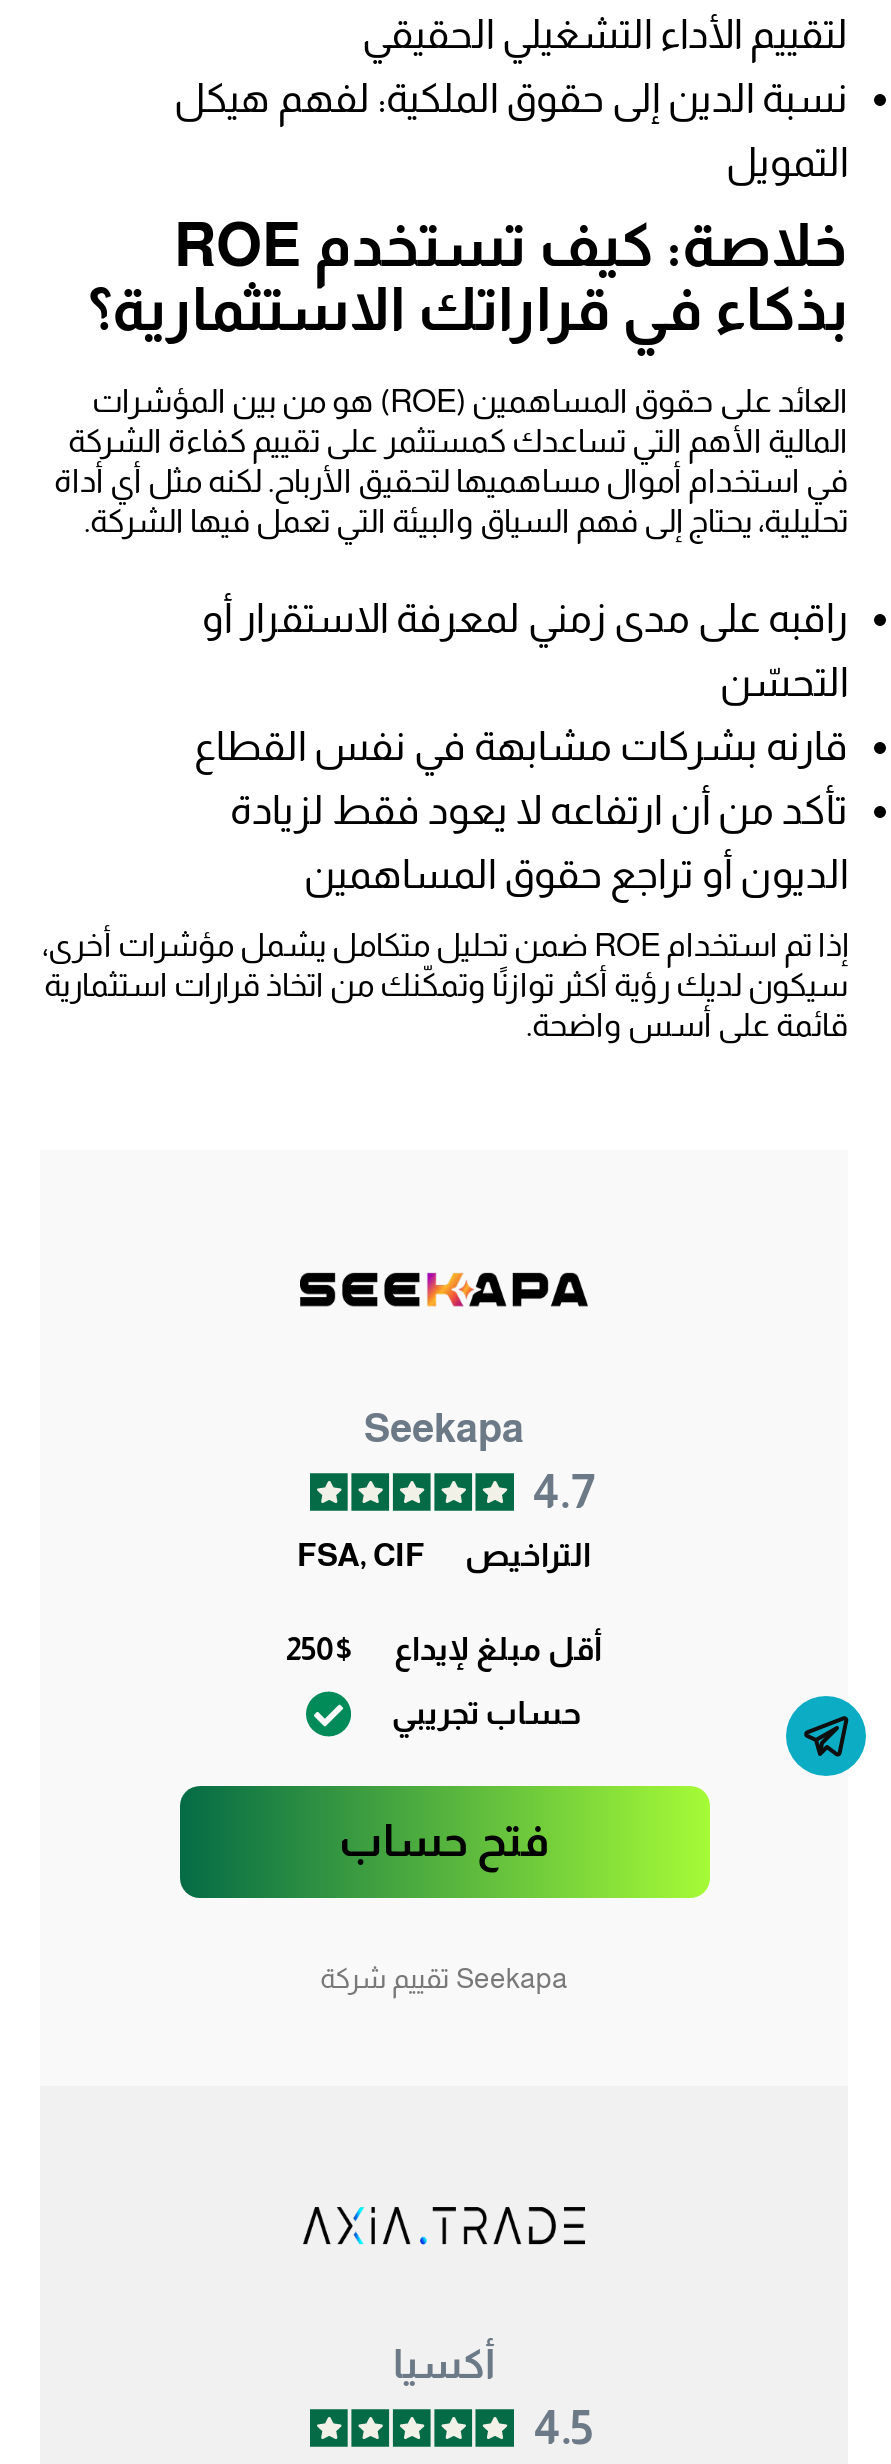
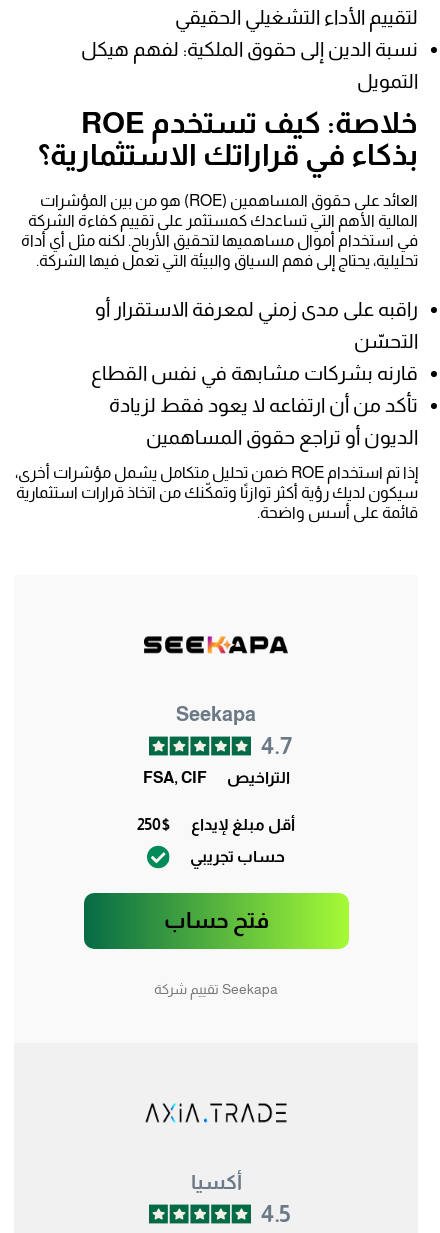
[784,1694,868,1778] [image] -> none

